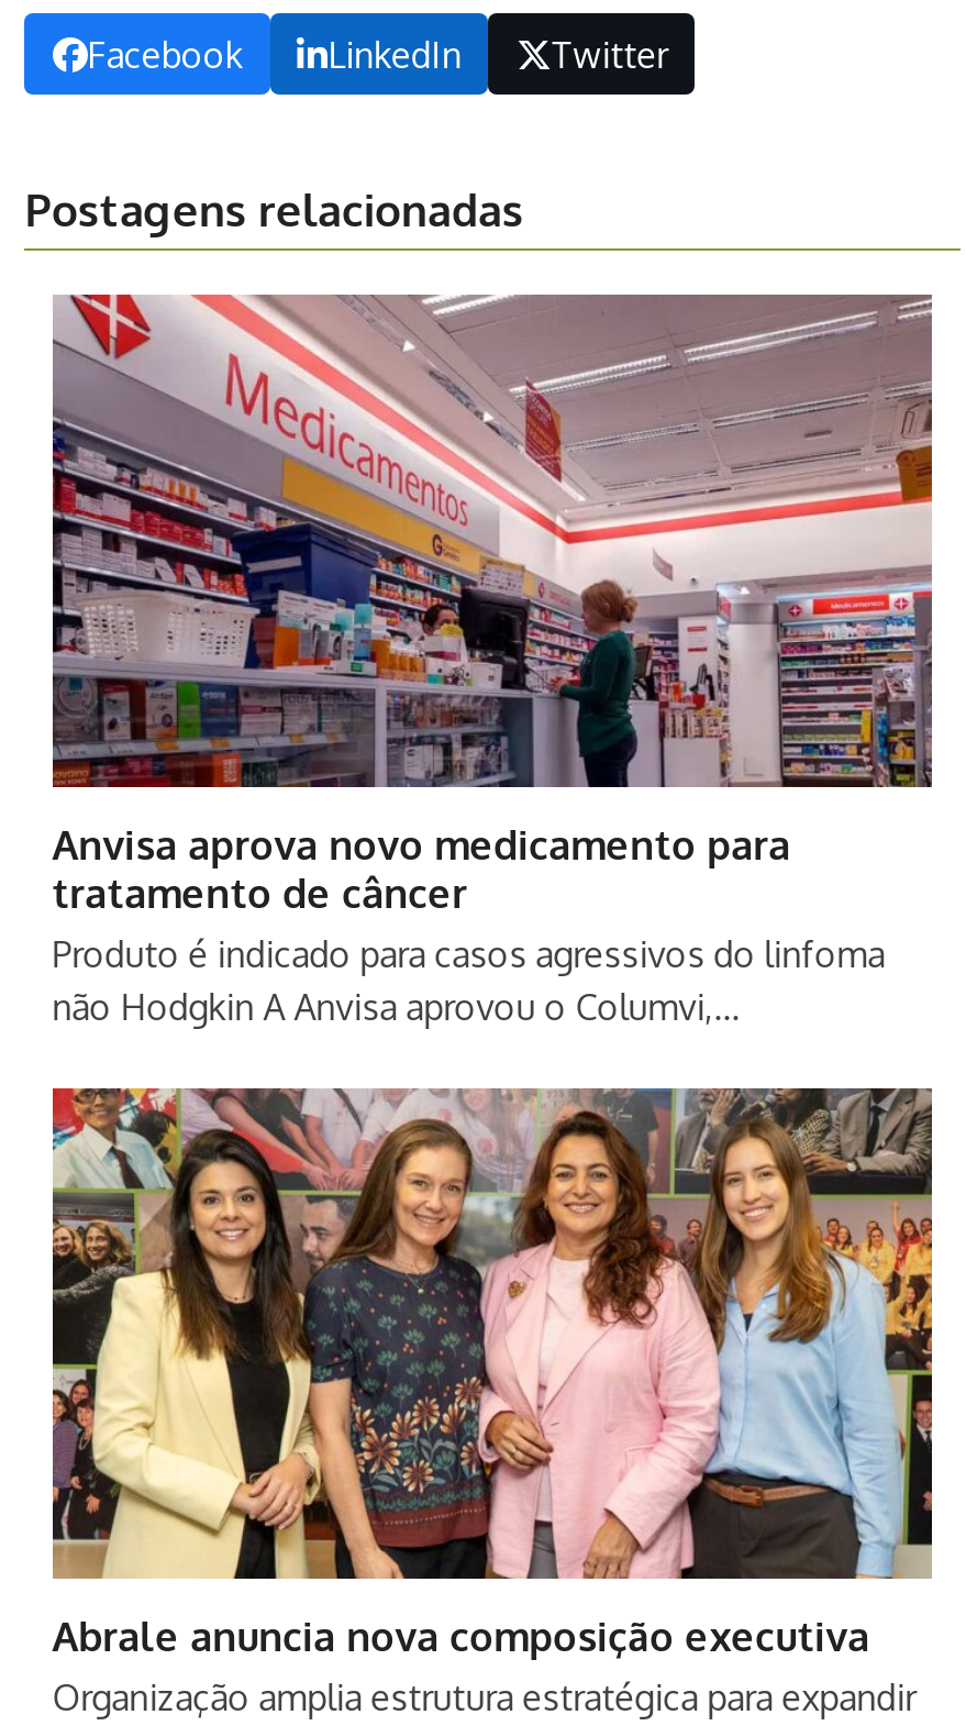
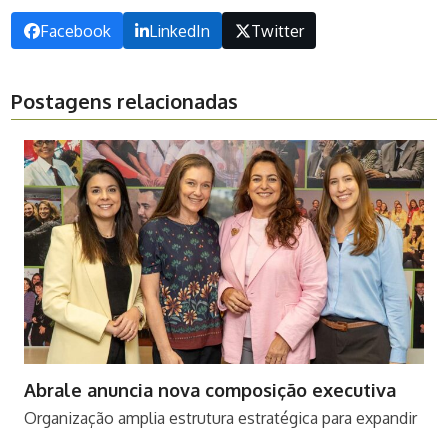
[51,292,934,1028] [image] | Anvisa aprova novo medicamento para | tratamento de câncer | Produto é indicado para casos agressivos do linfoma | não Hodgkin A Anvisa aprovou o Columvi,… -> none

